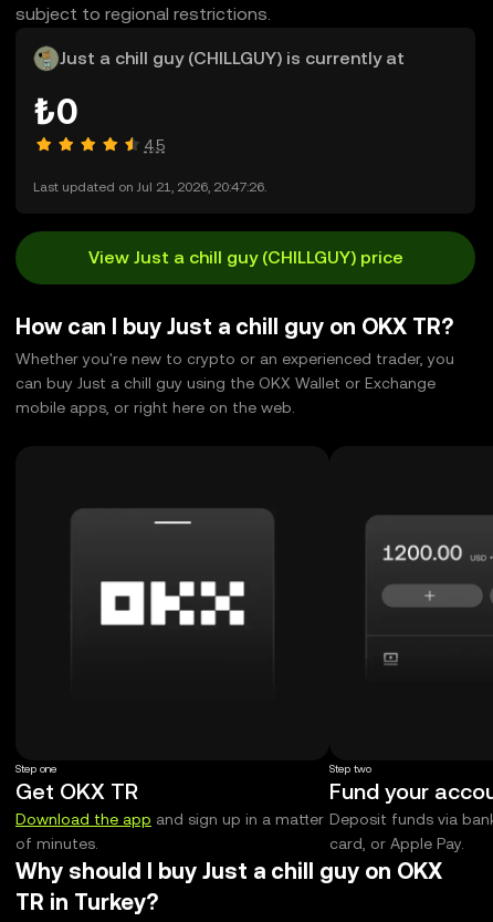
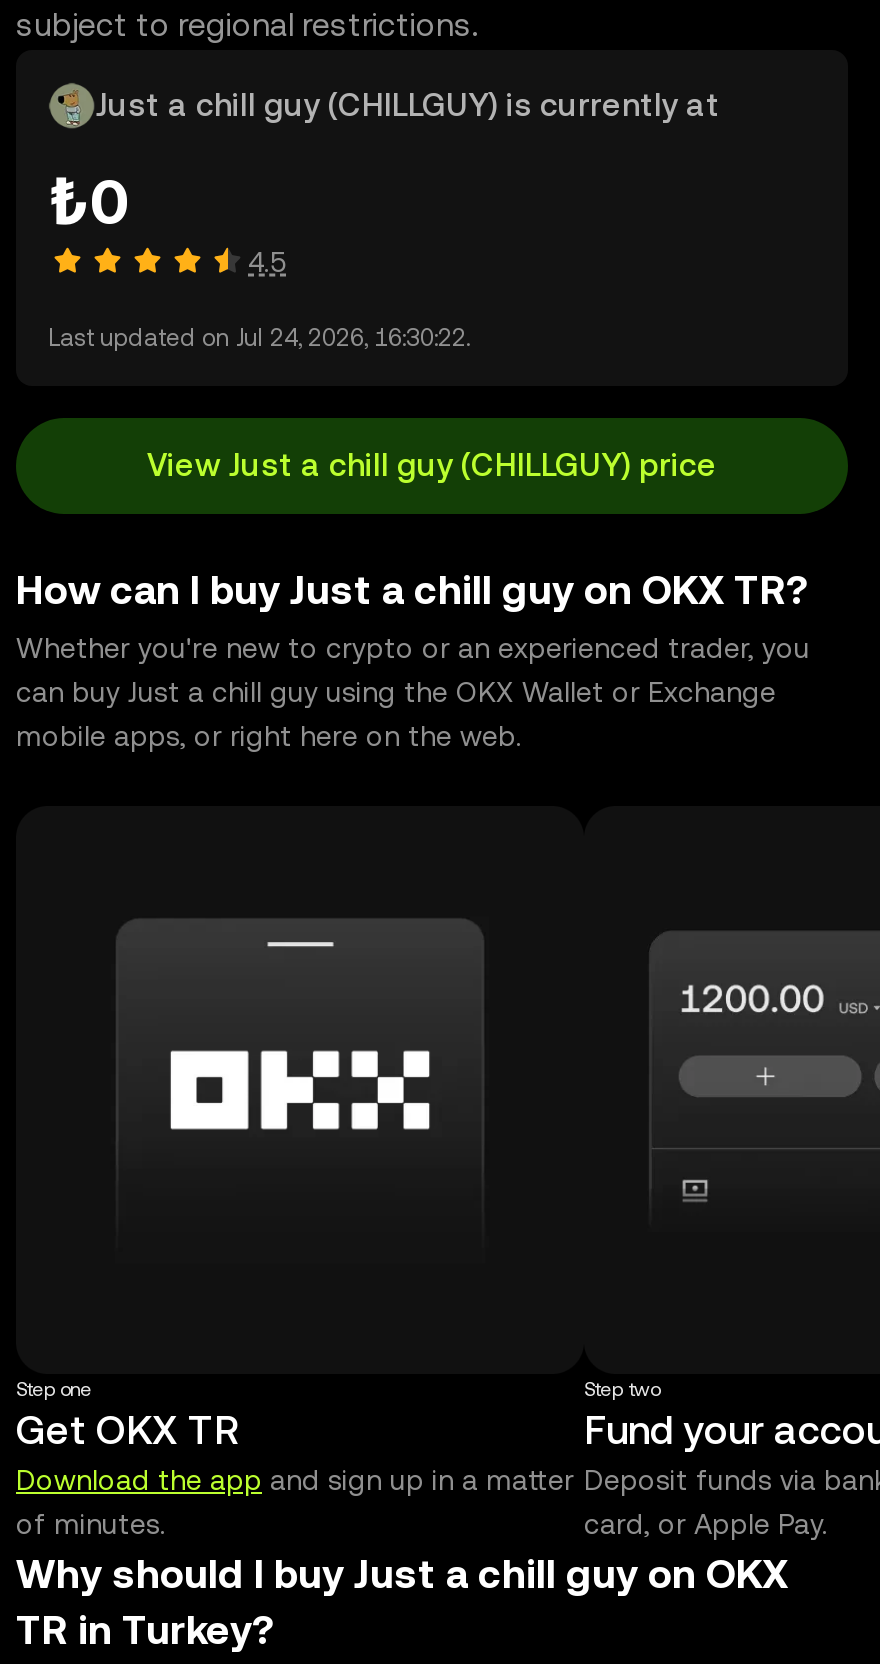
[33,179,266,195] Last updated on Jul 21, 2026, 20:47:26. -> [48,324,470,352] Last updated on Jul 24, 2026, 16:30:22.

